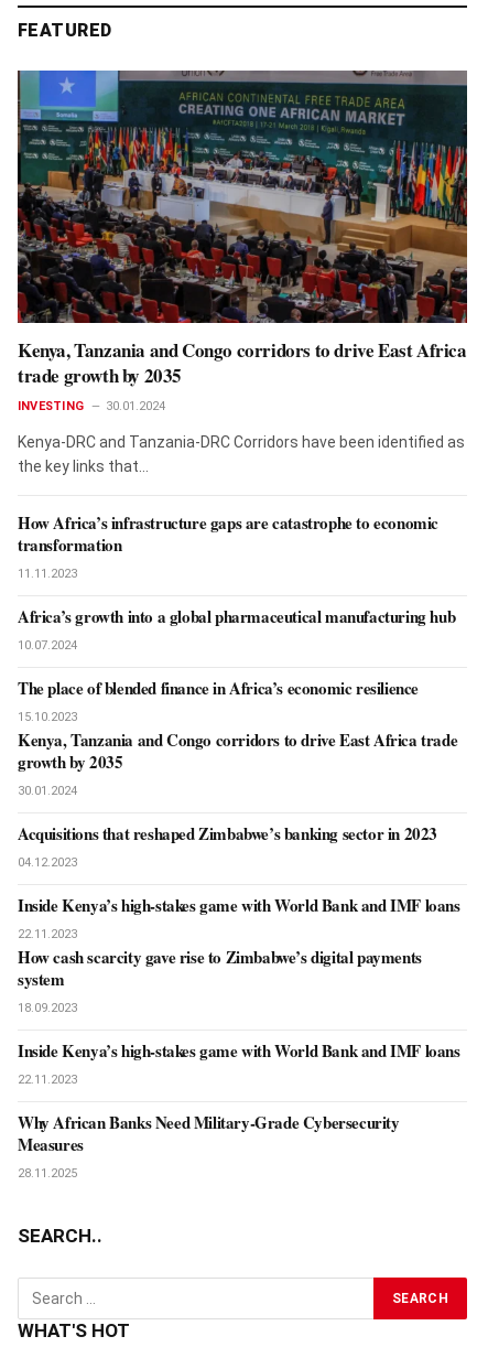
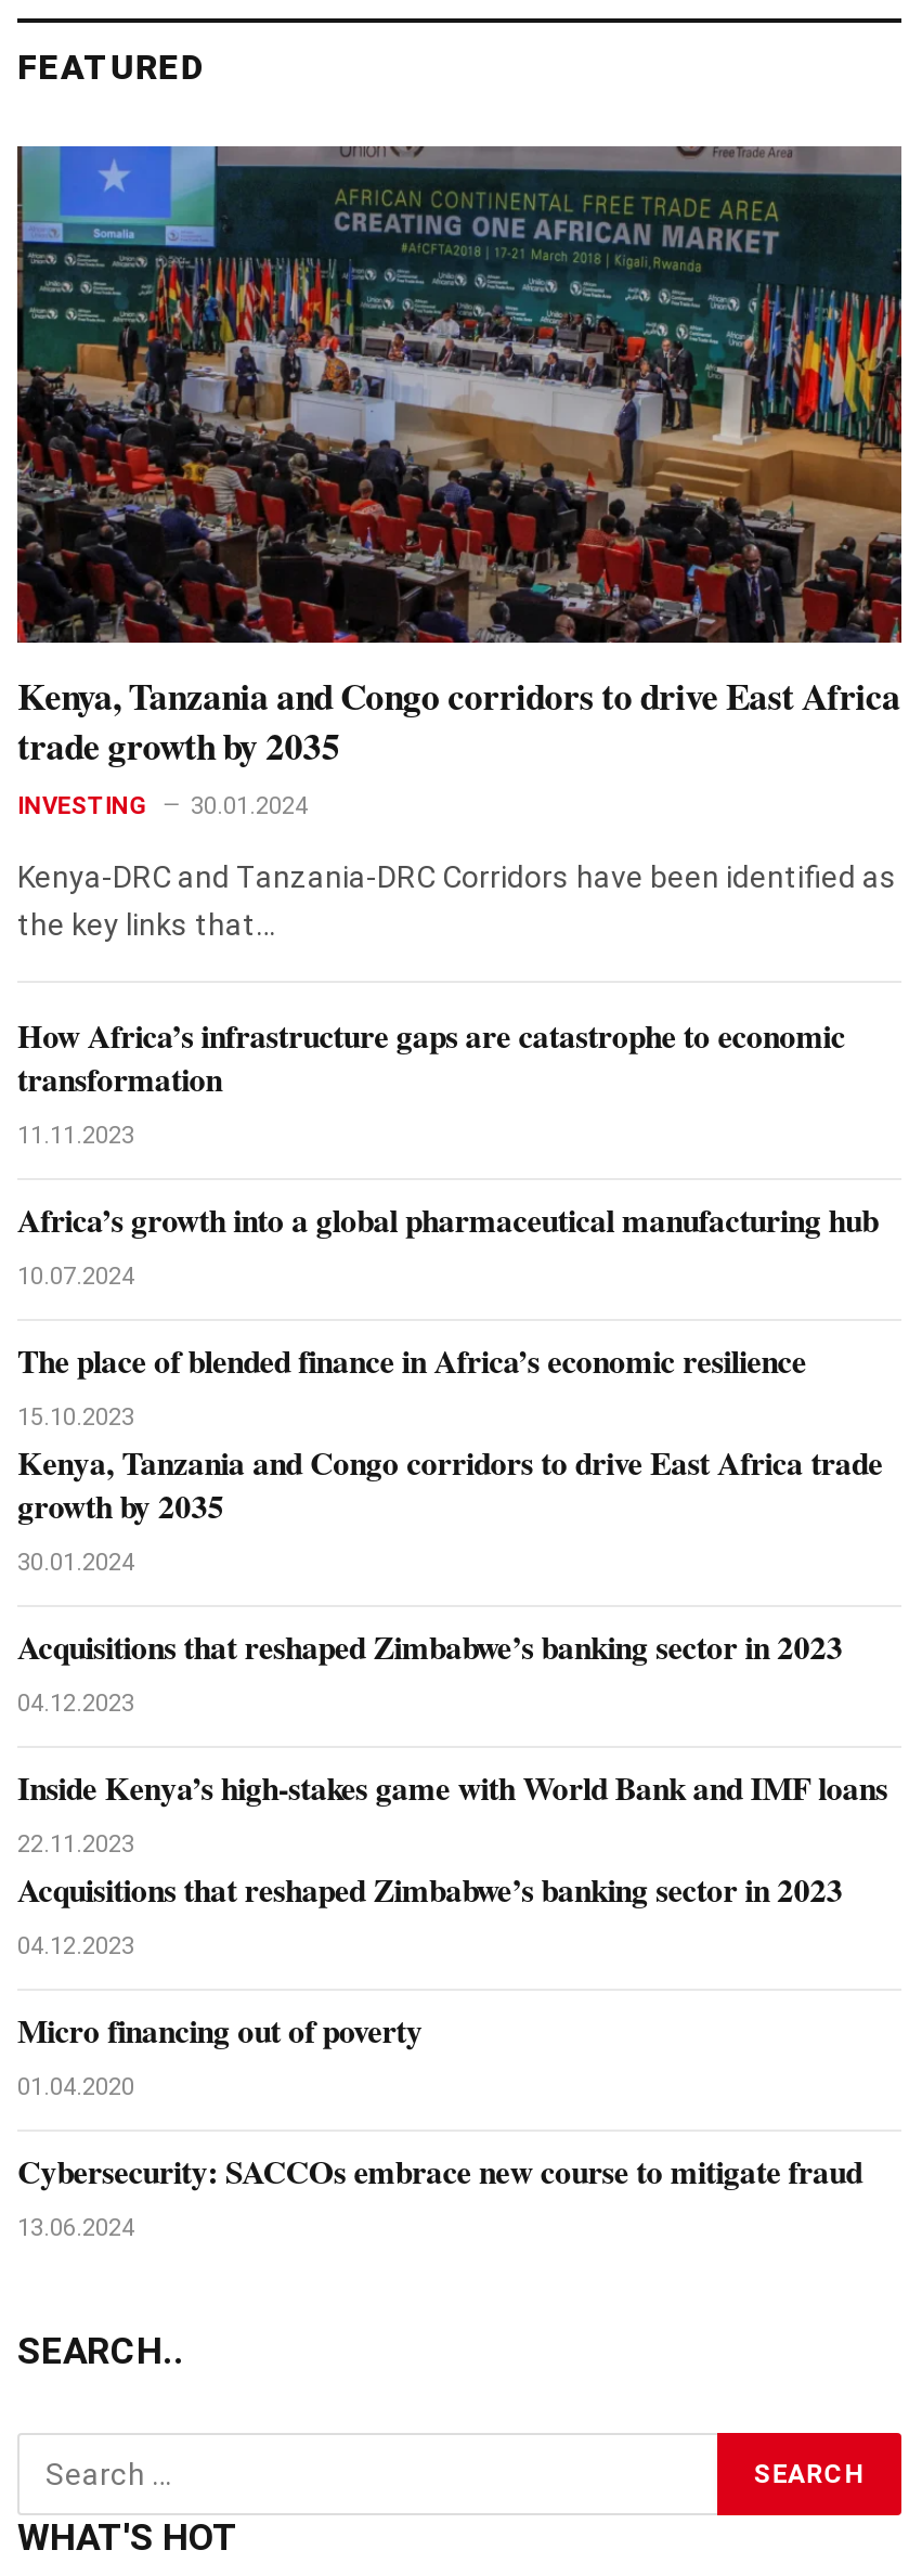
[18,945,422,1015] How cash scarcity gave rise to Zimbabwe’s digital payments | system | 18.09.2023 -> [17,1865,843,1961] Acquisitions that reshaped Zimbabwe’s banking sector in 2023 | 04.12.2023
[18,1038,460,1087] Inside Kenya’s high-stakes game with World Bank and IMF loans | 22.11.2023 -> [17,2006,423,2102] Micro financing out of poverty | 01.04.2020
[18,1110,399,1181] Why African Banks Need Military-Grade Cybersecurity | Measures | 28.11.2025 -> [17,2147,862,2242] Cybersecurity: SACCOs embrace new course to mitigate fraud | 13.06.2024

